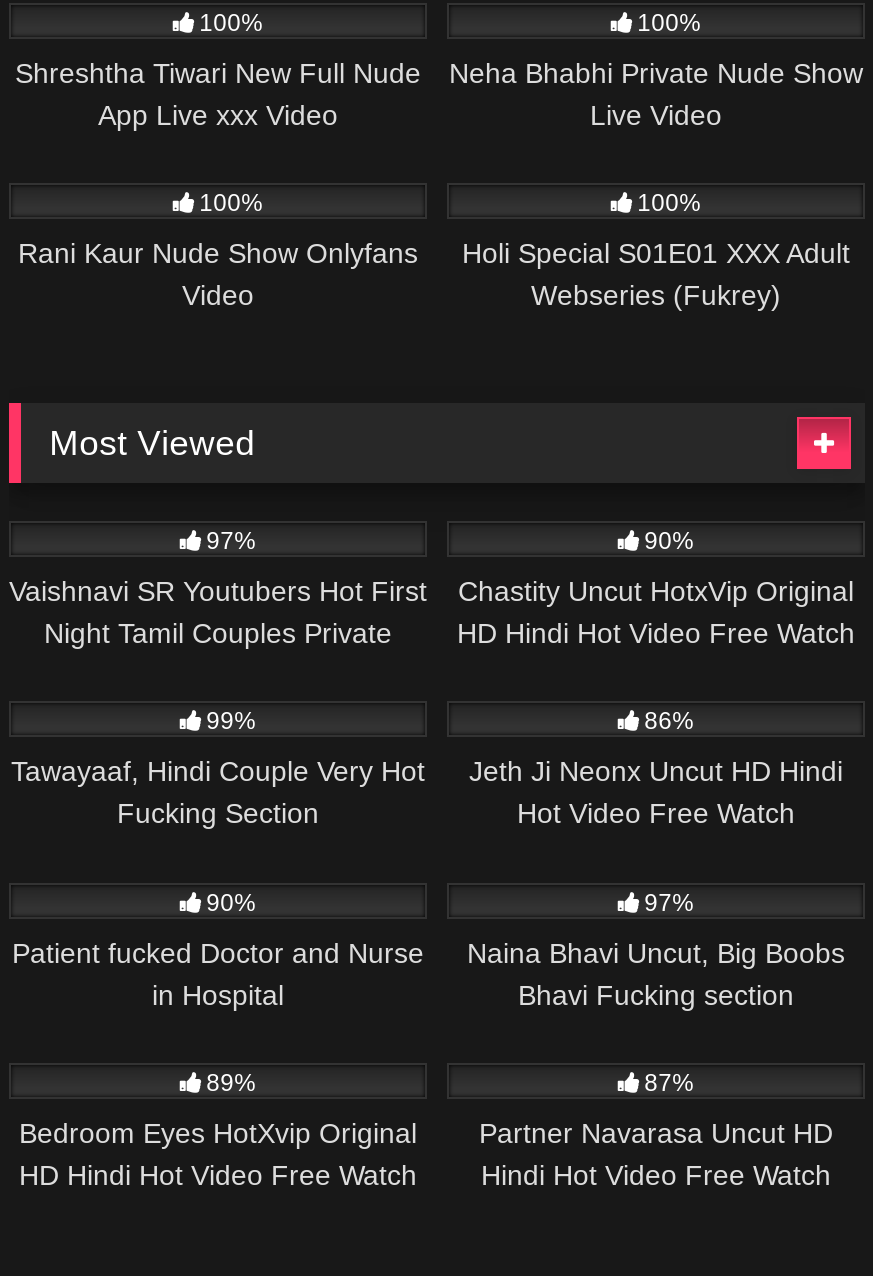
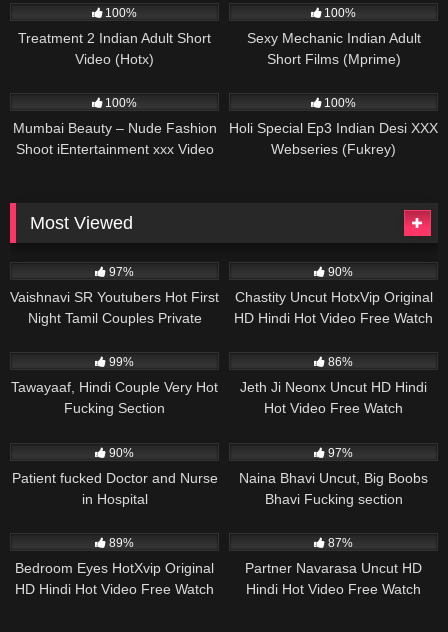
[15,58,421,132] Shreshtha Tiwari New Full Nude | App Live xxx Video -> [18,30,211,67] Treatment 2 Indian Adult Short | Video (Hotx)
[449,58,863,132] Neha Bhabhi Private Nude Show | Live Video -> [246,30,420,67] Sexy Mechanic Indian Adult | Short Films (Mprime)
[18,238,418,312] Rani Kaur Nude Show Onlyfans | Video -> [12,120,216,157] Mumbai Beauty – Nude Fashion | Shoot iEntertainment xxx Video
[462,238,850,270] Holi Special S01E01 XXX Adult -> [229,120,438,136] Holi Special Ep3 Indian Desi XXX

